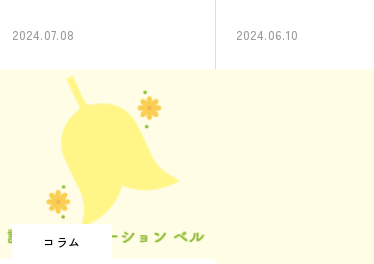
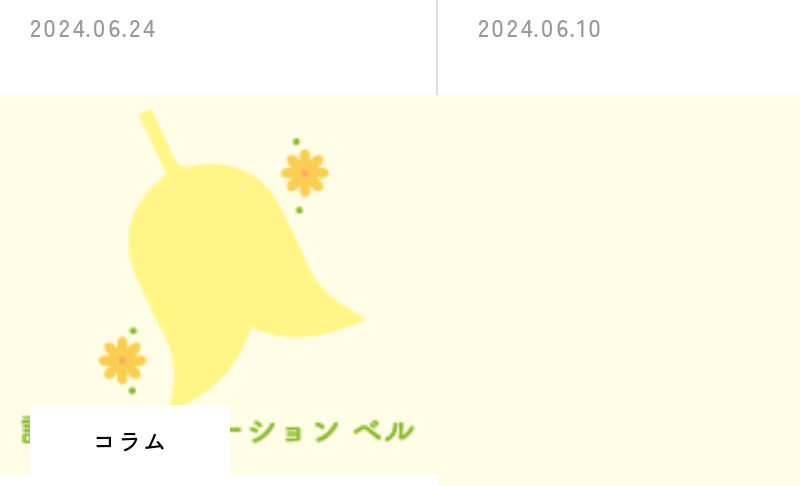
[12,26,75,43] 2024.07.08 -> [30,9,156,43] 2024.06.24

